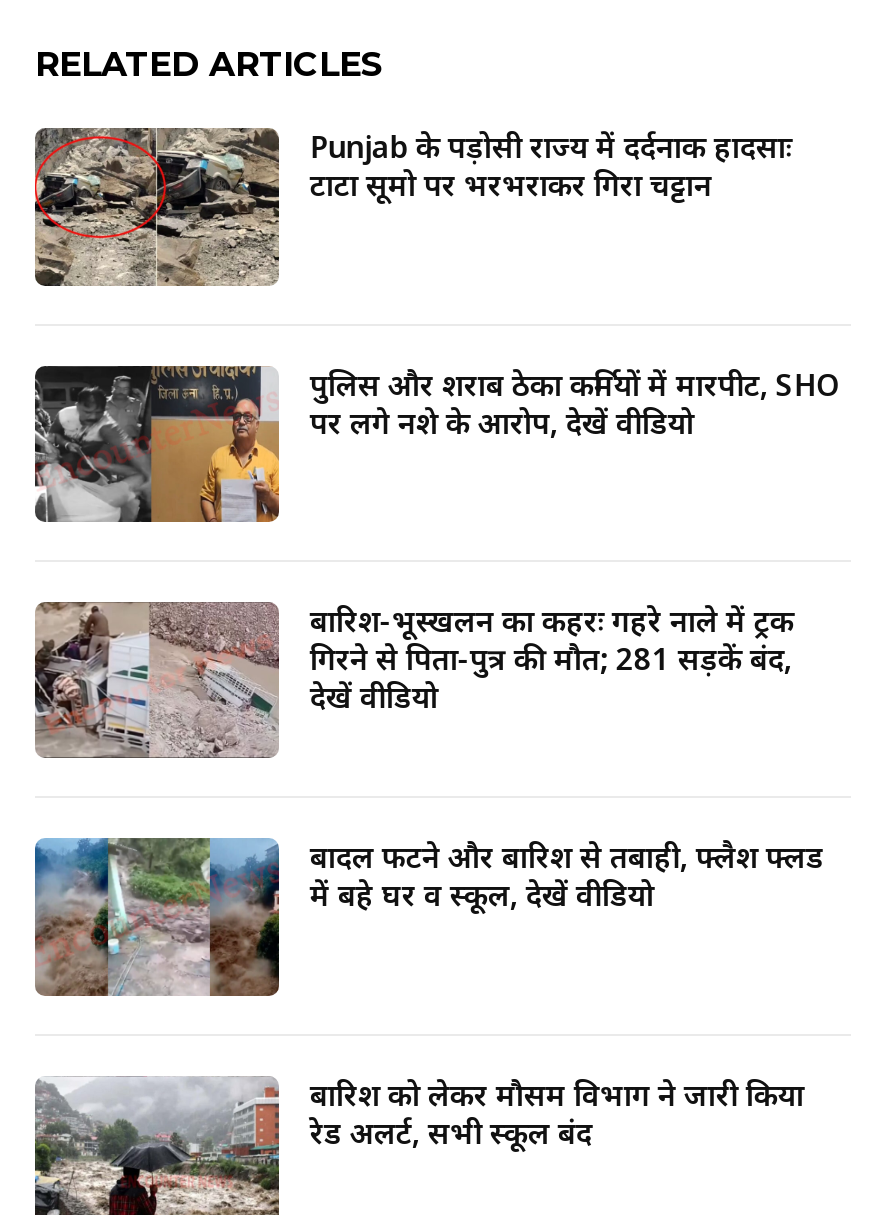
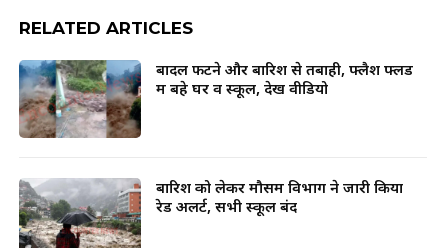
[33,126,792,287] [image] | Punjab के पड़ोसी राज्य में दर्दनाक हादसाः | टाटा सूमो पर भरभराकर गिरा चट्टान -> none
[33,363,840,525] [image] | पुलिस और शराब ठेका कर्मियों में मारपीट, SHO | पर लगे नशे के आरोप, देखें वीडियो -> none
[33,599,794,759] [image] | बारिश-भूस्खलन का कहरः गहरे नाले में ट्रक | गिरने से पिता-पुत्र की मौत; 281 सड़कें बंद, | देखें वीडियो -> none

